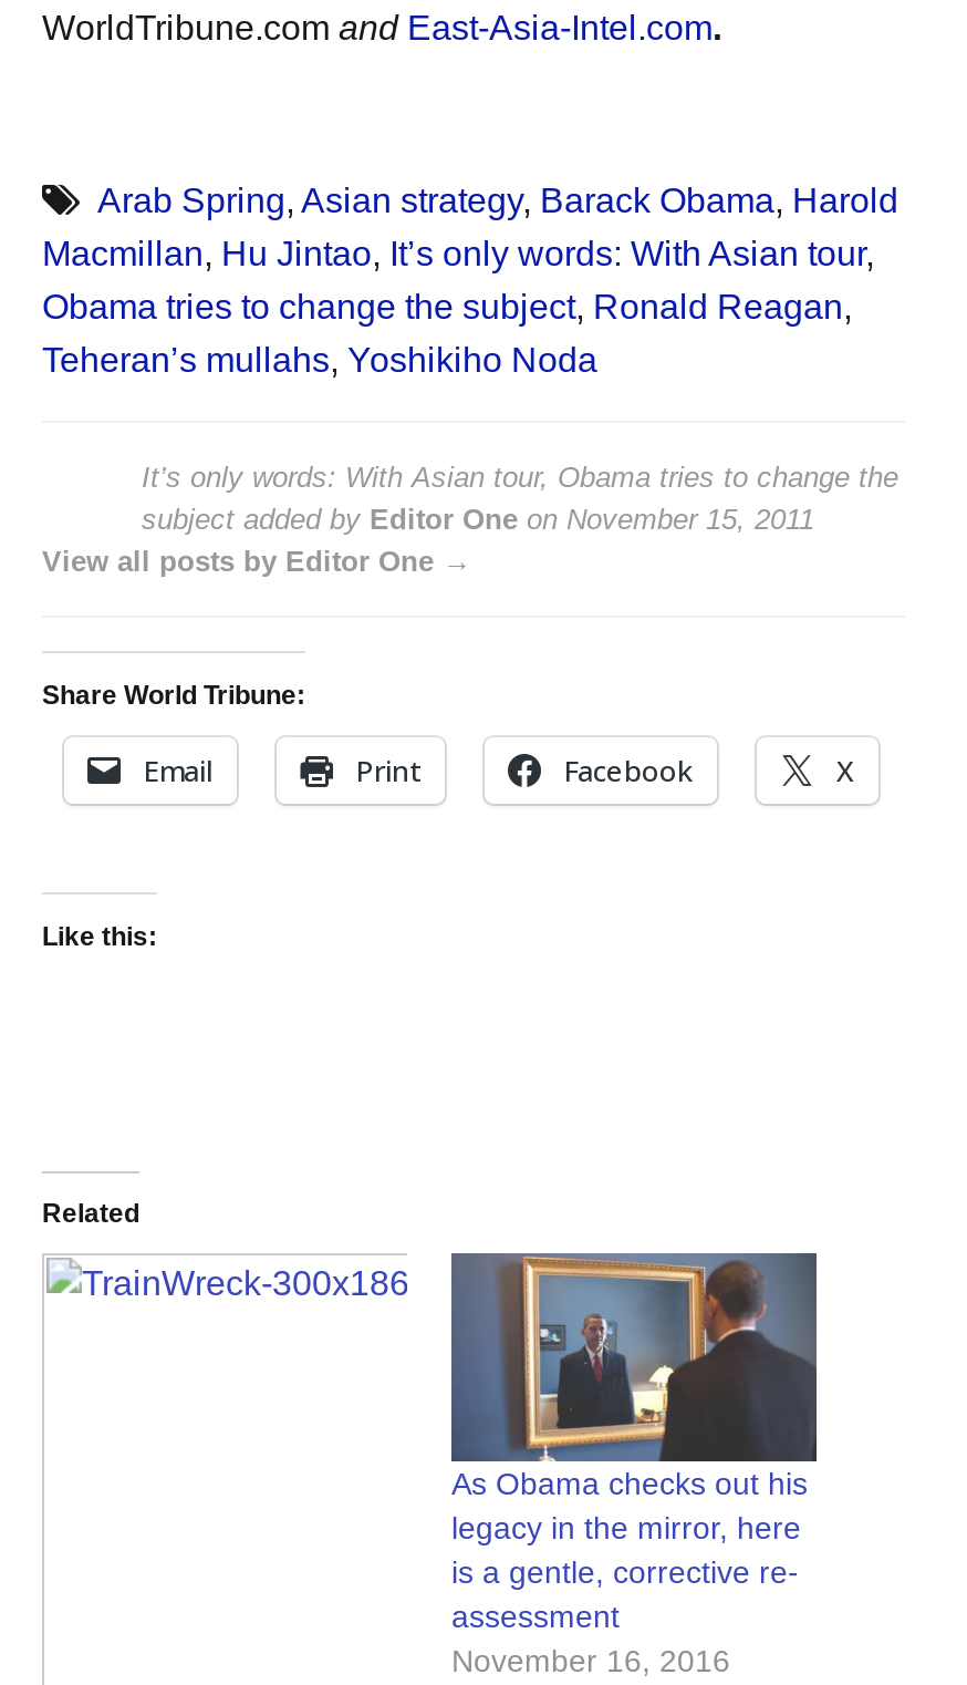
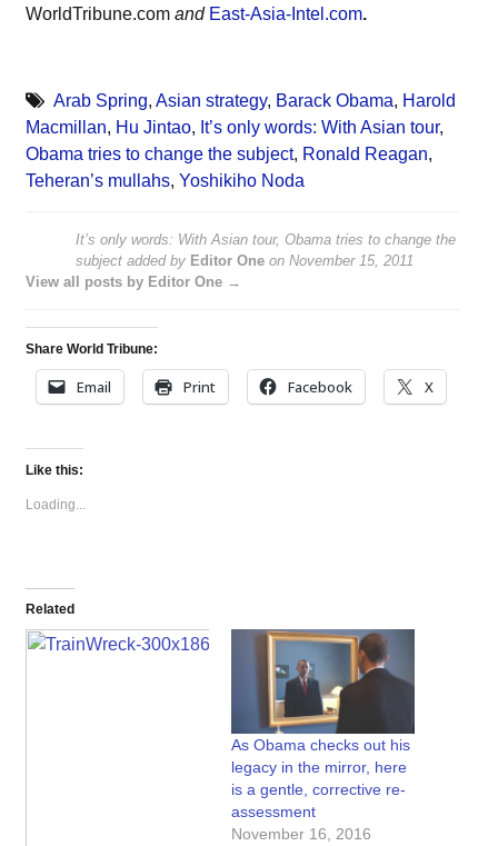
none -> [26,497,86,512] Loading...

